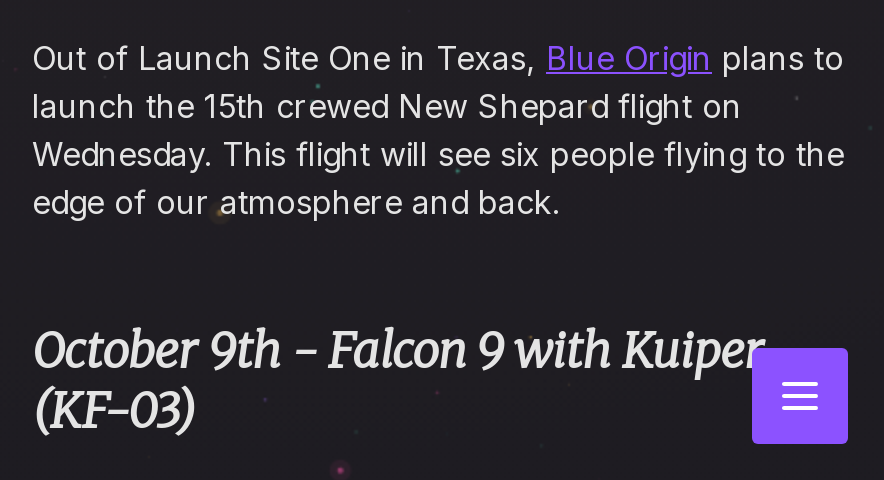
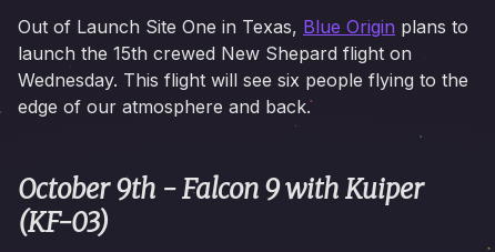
[750,346,850,446] [image] -> none

